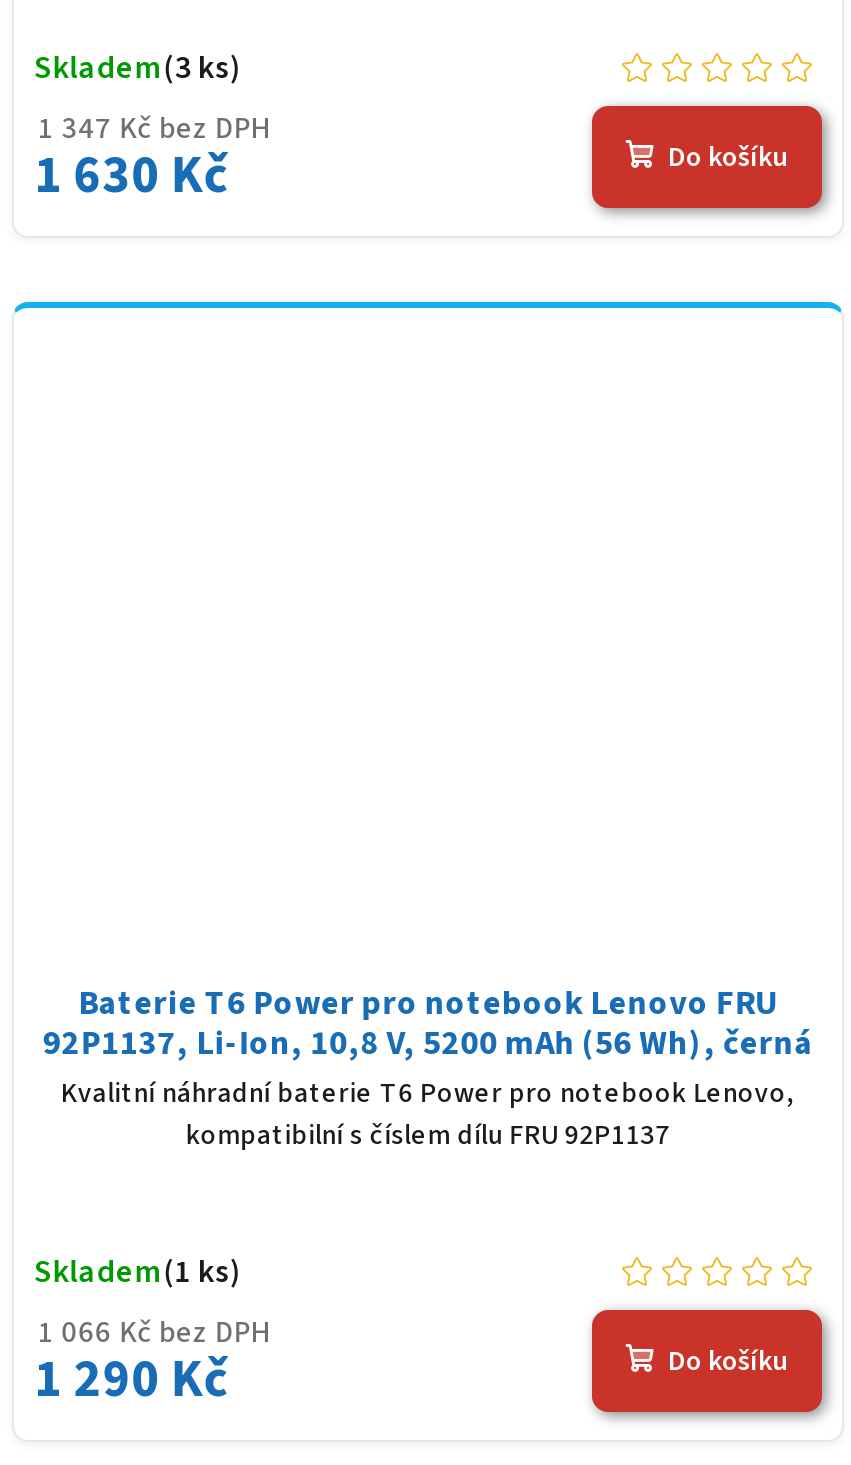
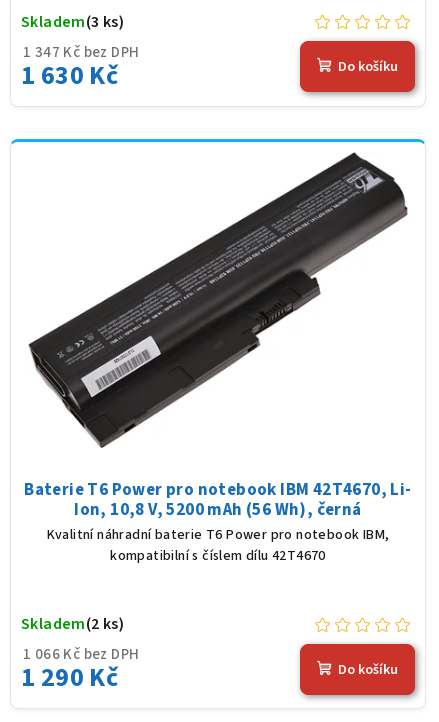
none -> [28,152,408,449] [image]
[43,980,813,1156] Baterie T6 Power pro notebook Lenovo FRU | 92P1137, Li-Ion, 10,8 V, 5200 mAh (56 Wh), černá | Kvalitní náhradní baterie T6 Power pro notebook Lenovo, | kompatibilní s číslem dílu FRU 92P1137 -> [24,478,412,566] Baterie T6 Power pro notebook IBM 42T4670, Li- | Ion, 10,8 V, 5200 mAh (56 Wh), černá | Kvalitní náhradní baterie T6 Power pro notebook IBM, | kompatibilní s číslem dílu 42T4670
[34,1250,240,1294] Skladem(1 ks) -> [21,613,124,635] Skladem(2 ks)

